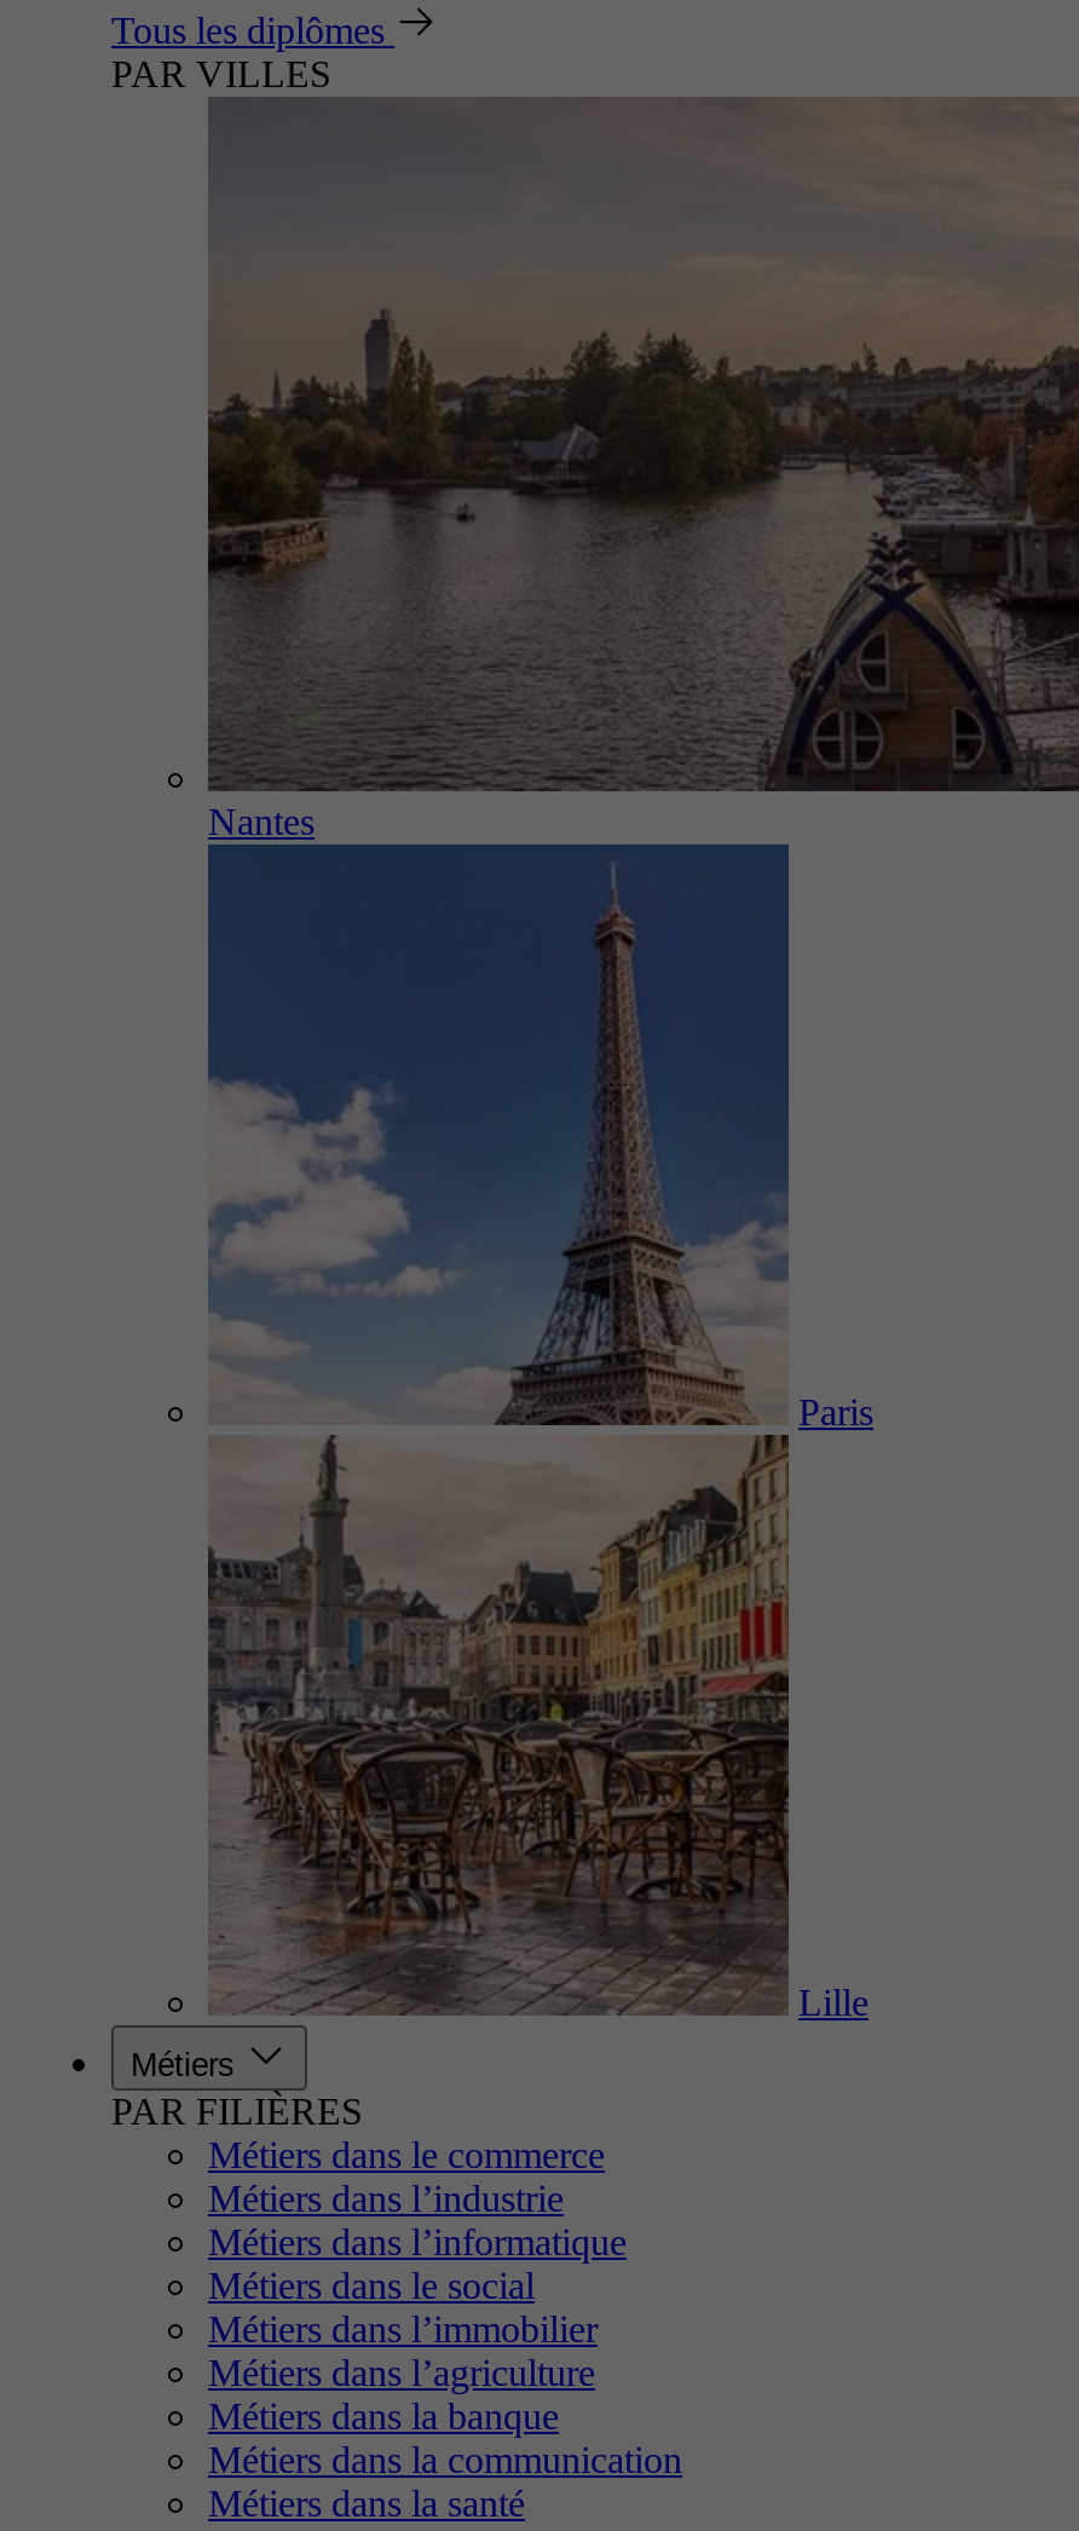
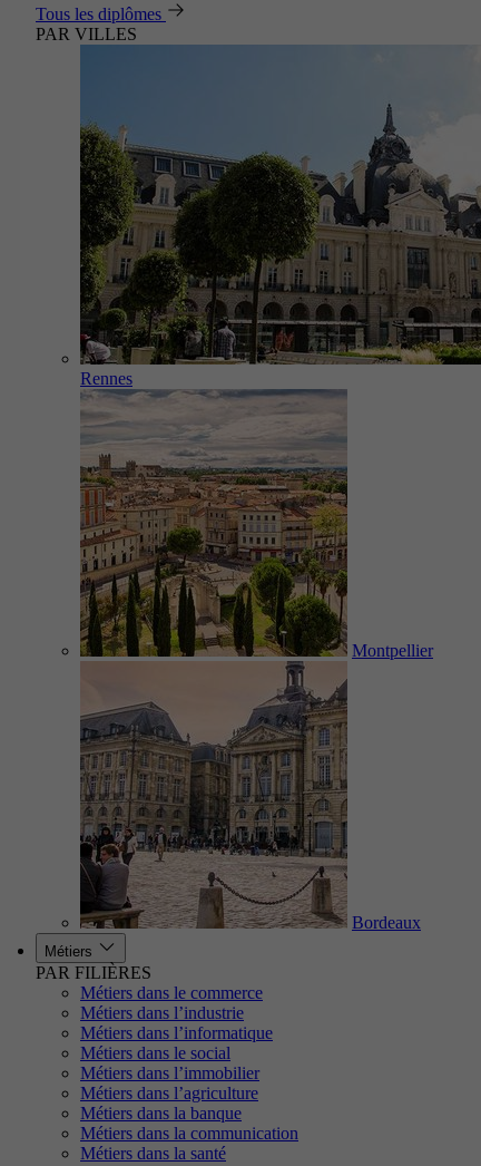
[206,97,1072,842] [image] | Nantes -> [79,45,478,388] [image] | Rennes
[206,842,873,2016] [image] | Paris -> [79,389,433,930] [image] | Montpellier
[798,1982,869,2023] Lille -> [352,913,421,932] Bordeaux

